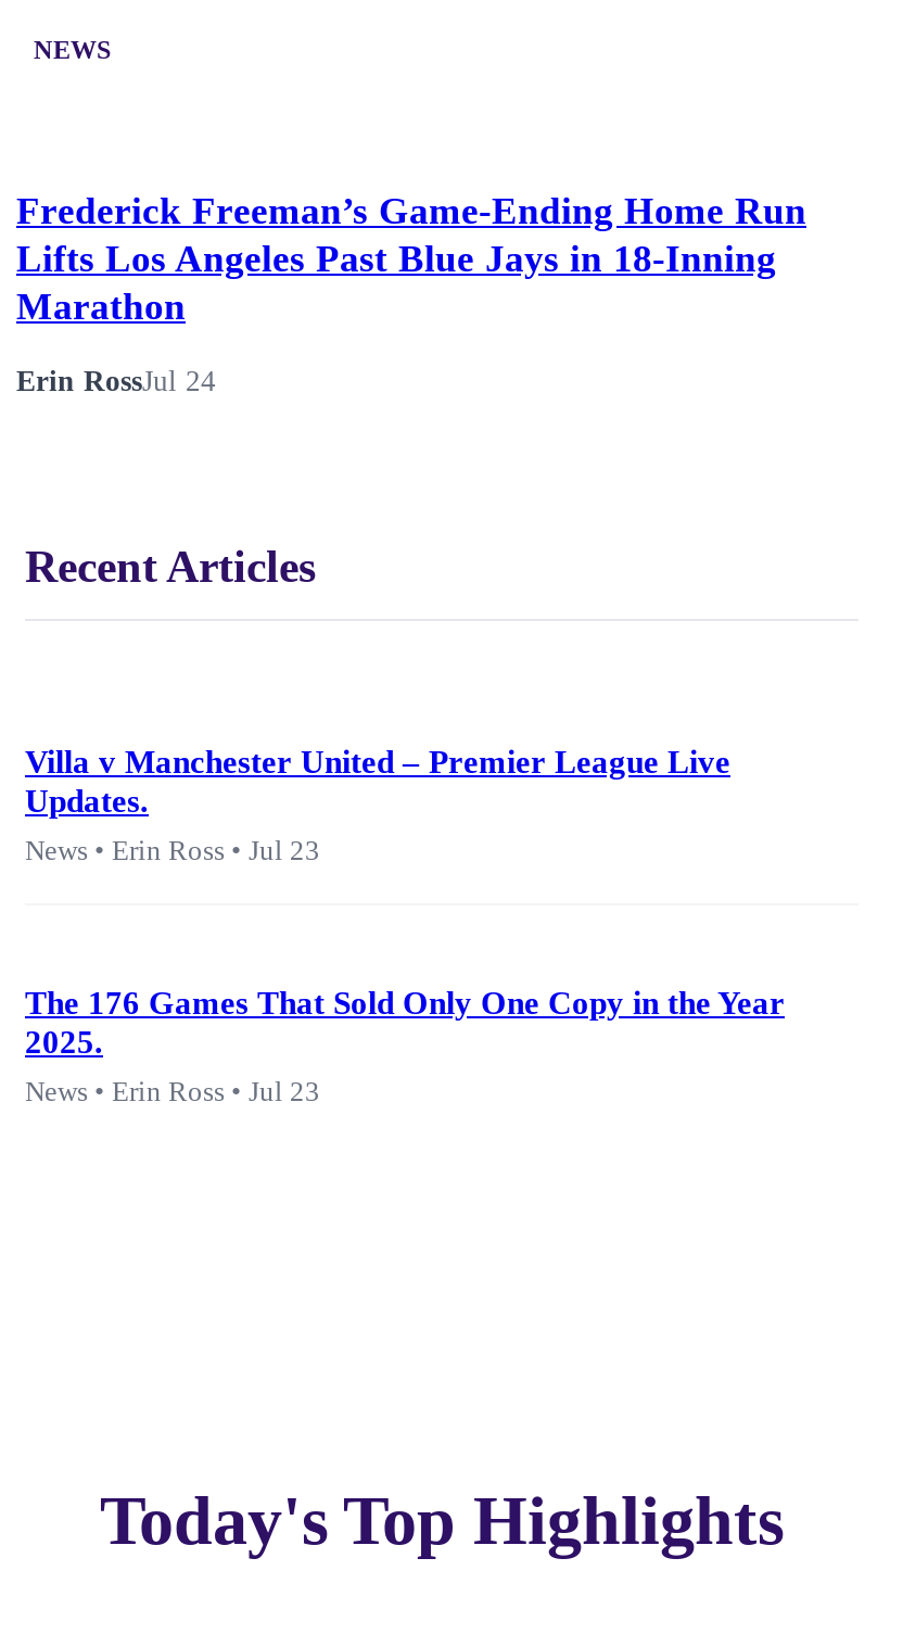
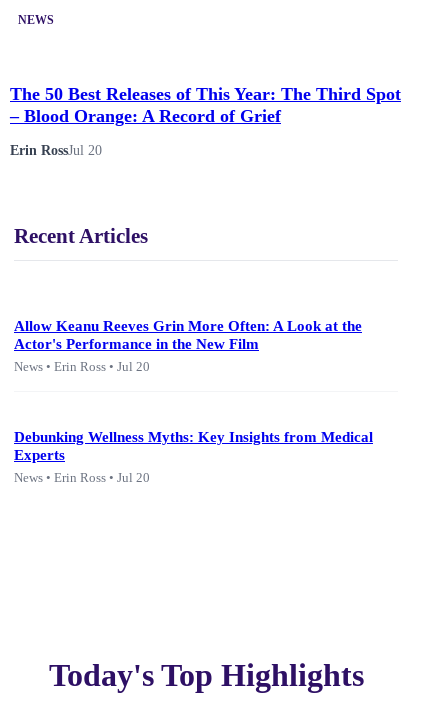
[16,188,806,327] Frederick Freeman’s Game-Ending Home Run | Lifts Los Angeles Past Blue Jays in 18-Inning | Marathon -> [10,84,401,126] The 50 Best Releases of This Year: The Third Spot | – Blood Orange: A Record of Grief
[16,364,216,397] Erin RossJul 24 -> [10,143,102,158] Erin RossJul 20
[25,742,730,818] Villa v Manchester United – Premier League Live | Updates. -> [14,317,362,352] Allow Keanu Reeves Grin More Often: A Look at the | Actor's Performance in the New Film
[25,836,320,866] News • Erin Ross • Jul 23 -> [14,360,150,374] News • Erin Ross • Jul 20
[25,984,785,1060] The 176 Games That Sold Only One Copy in the Year | 2025. -> [14,428,373,463] Debunking Wellness Myths: Key Insights from Medical | Experts
[25,1077,320,1107] News • Erin Ross • Jul 23 -> [14,471,150,485] News • Erin Ross • Jul 20

